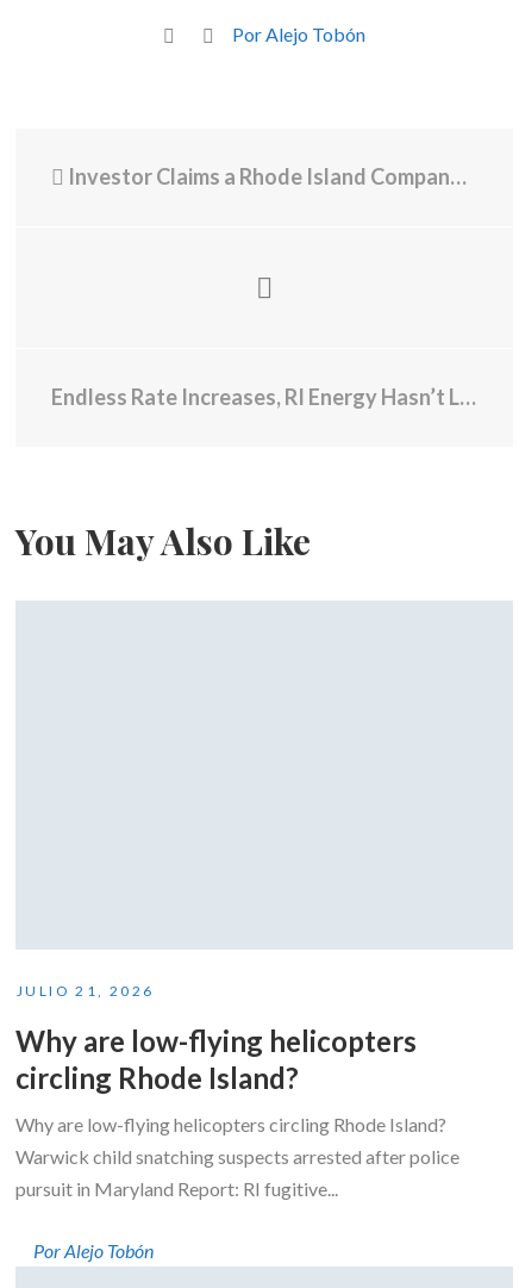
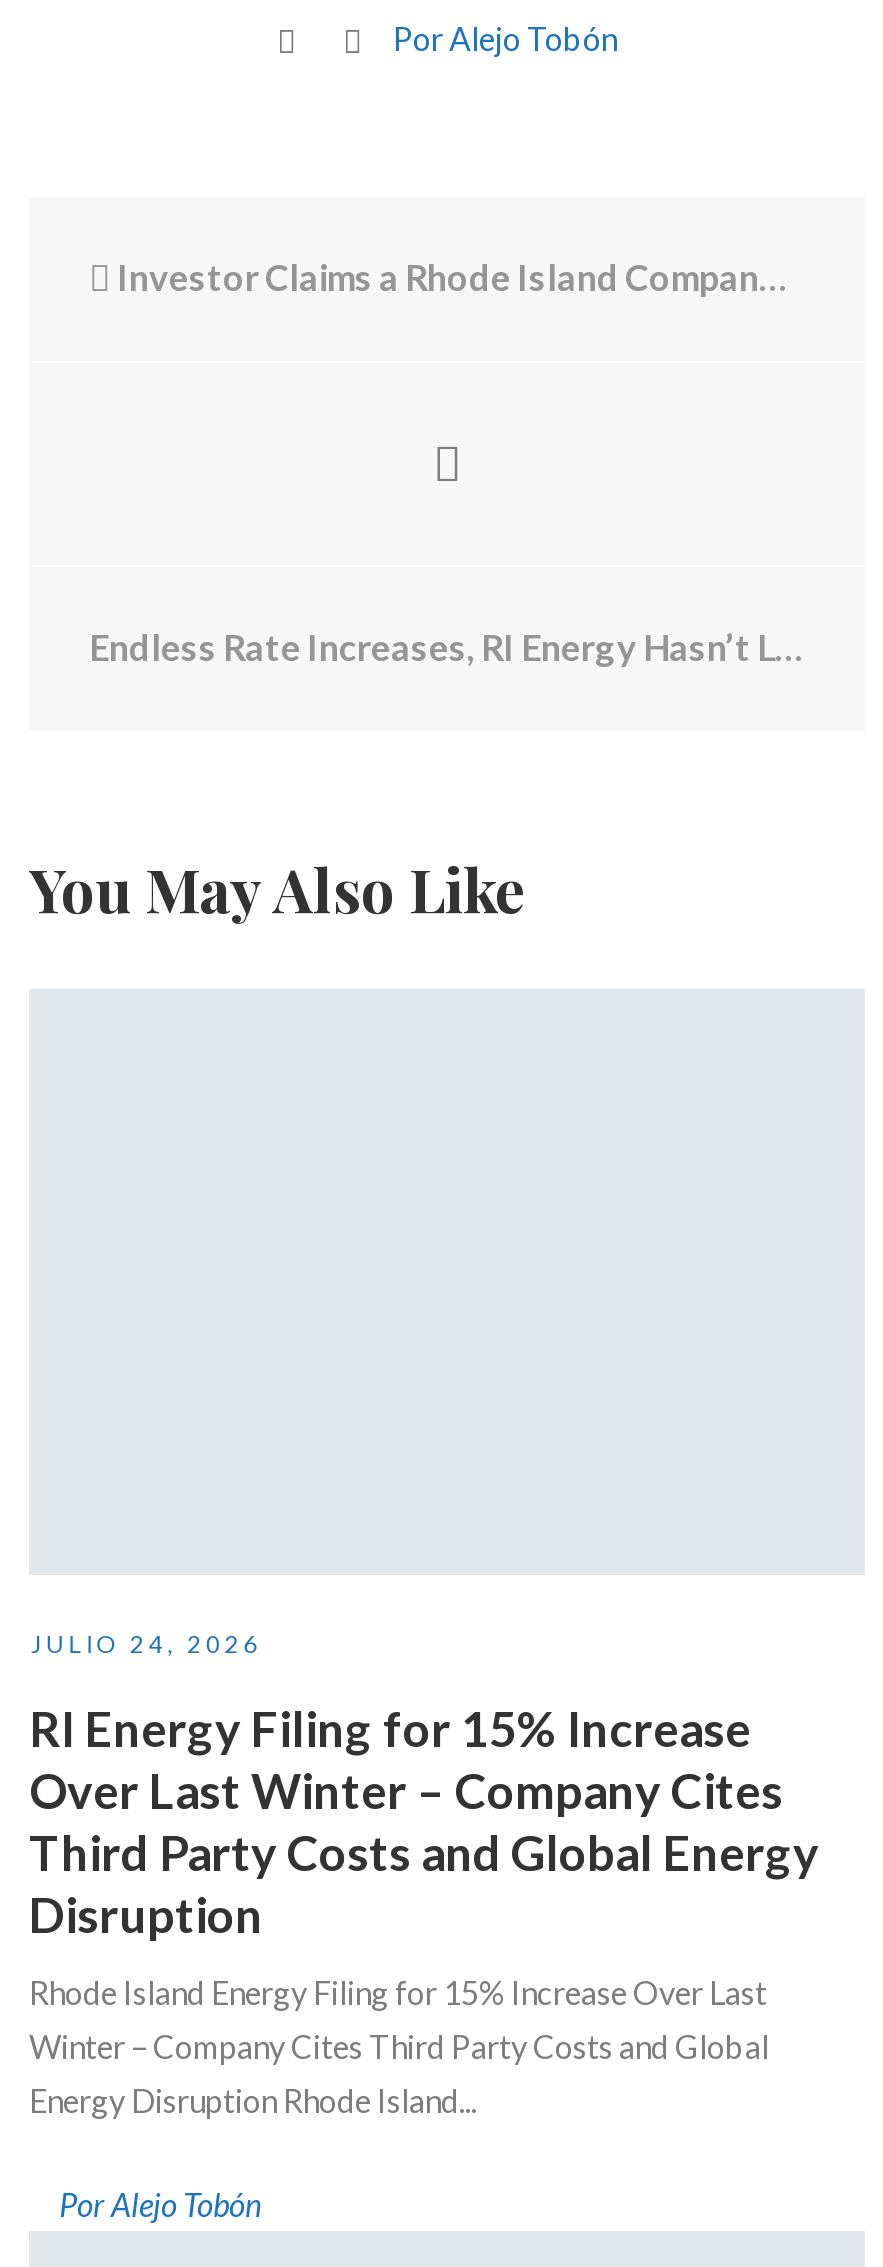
[17,982,154,1000] JULIO 21, 2026 -> [31,1629,262,1659] JULIO 24, 2026
[15,1023,417,1095] Why are low-flying helicopters | circling Rhode Island? -> [29,1699,819,1943] RI Energy Filing for 15% Increase | Over Last Winter – Company Cites | Third Party Costs and Global Energy | Disruption
[15,1113,459,1200] Why are low-flying helicopters circling Rhode Island? | Warwick child snatching suspects arrested after police | pursuit in Maryland Report: RI fugitive... -> [29,1973,769,2119] Rhode Island Energy Filing for 15% Increase Over Last | Winter – Company Cites Third Party Costs and Global | Energy Disruption Rhode Island...

